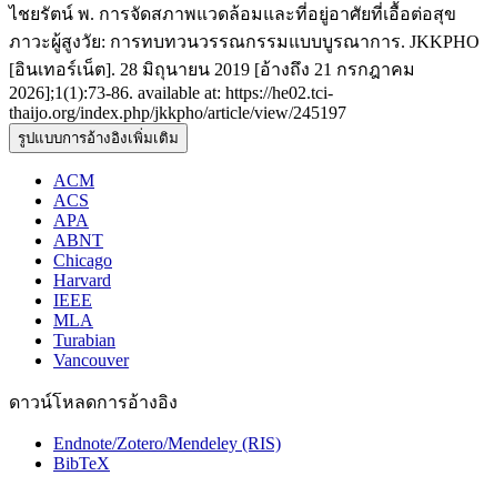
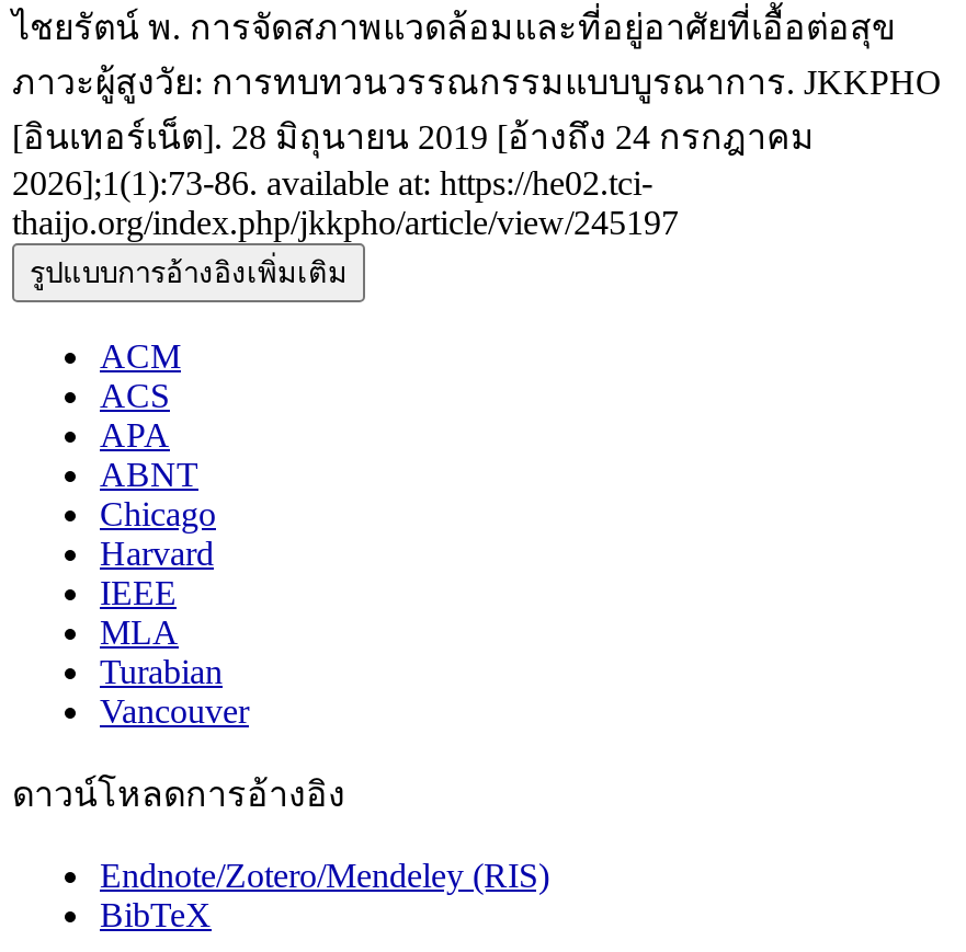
[9,59,415,78] [อินเทอร์เน็ต]. 28 มิถุนายน 2019 [อ้างถึง 21 กรกฎาคม -> [12,117,815,155] [อินเทอร์เน็ต]. 28 มิถุนายน 2019 [อ้างถึง 24 กรกฎาคม

